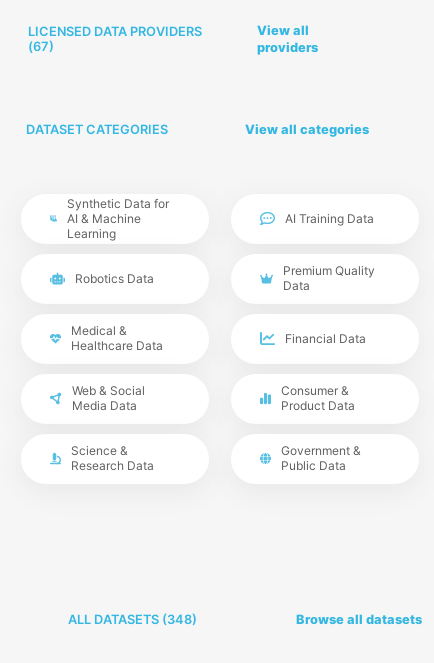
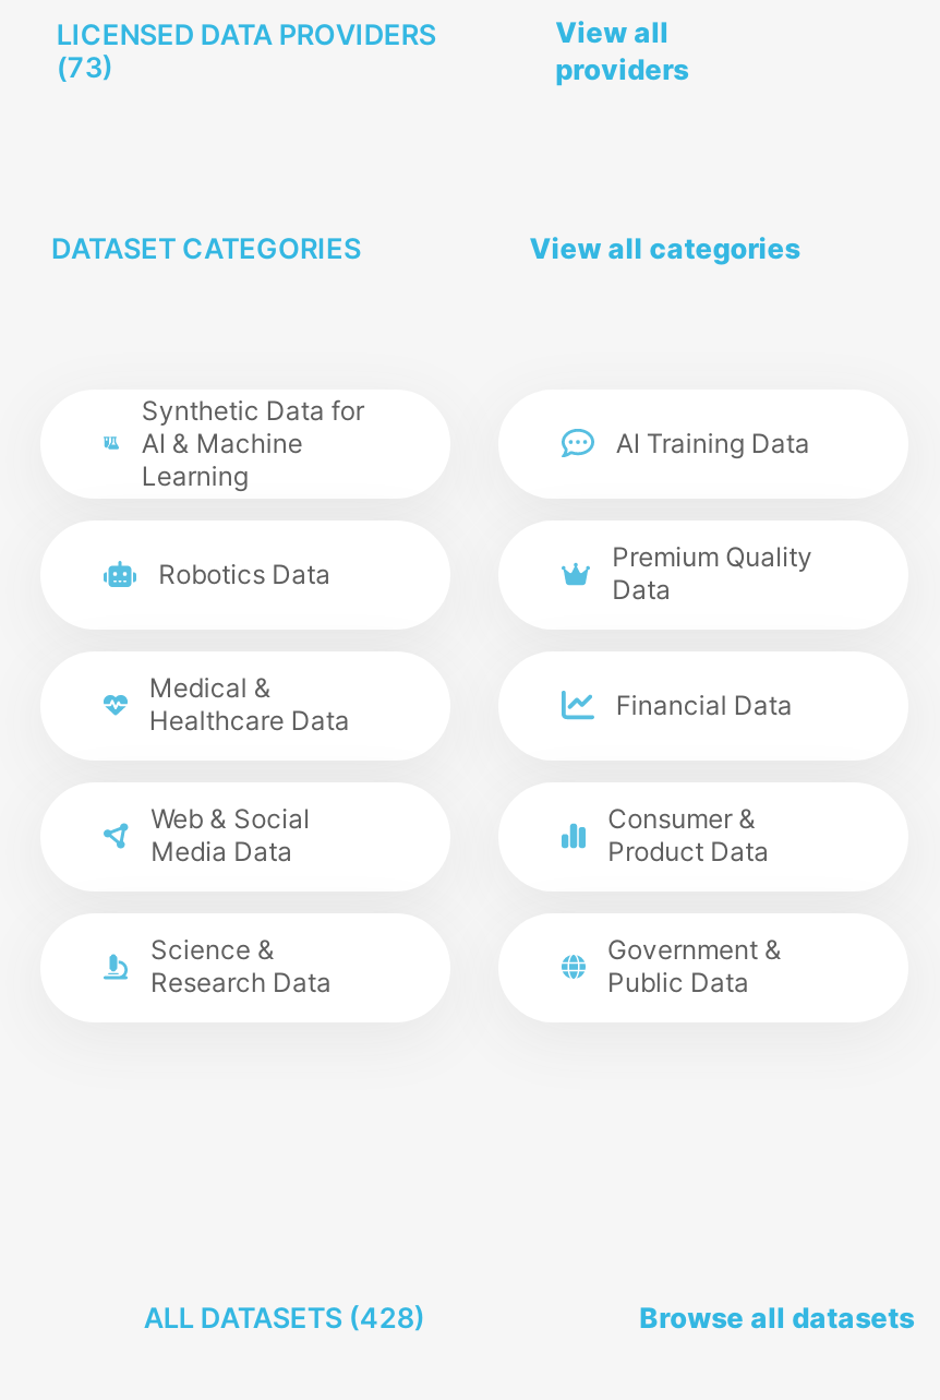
[28,39,54,54] (67) -> [56,51,113,84] (73)
[68,611,197,626] ALL DATASETS (348) -> [144,1301,425,1333] ALL DATASETS (428)

